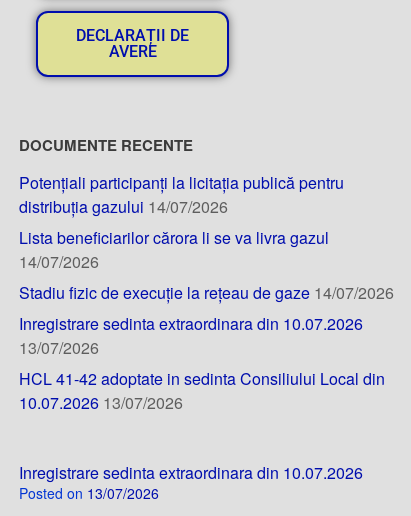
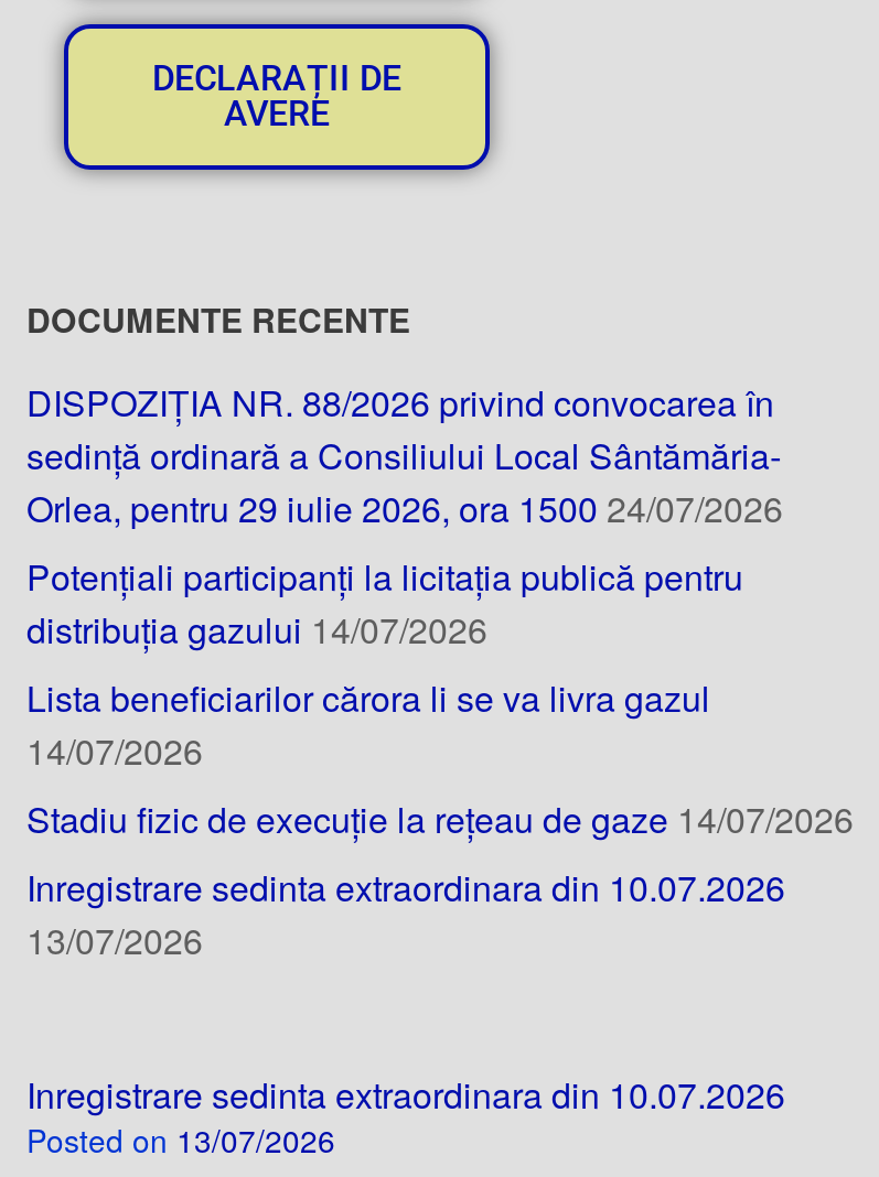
none -> [26,377,783,534] DISPOZIȚIA NR. 88/2026 privind convocarea în | sedință ordinară a Consiliului Local Sântămăria- | Orlea, pentru 29 iulie 2026, ora 1500 24/07/2026
moved [19,171,394,359] -> [26,551,854,966]: Potențiali participanți la licitația publică pentru | distribuția gazului 14/07/2026 | Lista beneficiarilor cărora li se va livra gazul | 14/07/2026 | Stadiu fizic de execuție la rețeau de gaze 14/07/2026 | Inregistrare sedinta extraordinara din 10.07.2026 | 13/07/2026
[19,367,385,414] HCL 41-42 adoptate in sedinta Consiliului Local din | 10.07.2026 13/07/2026 -> none

